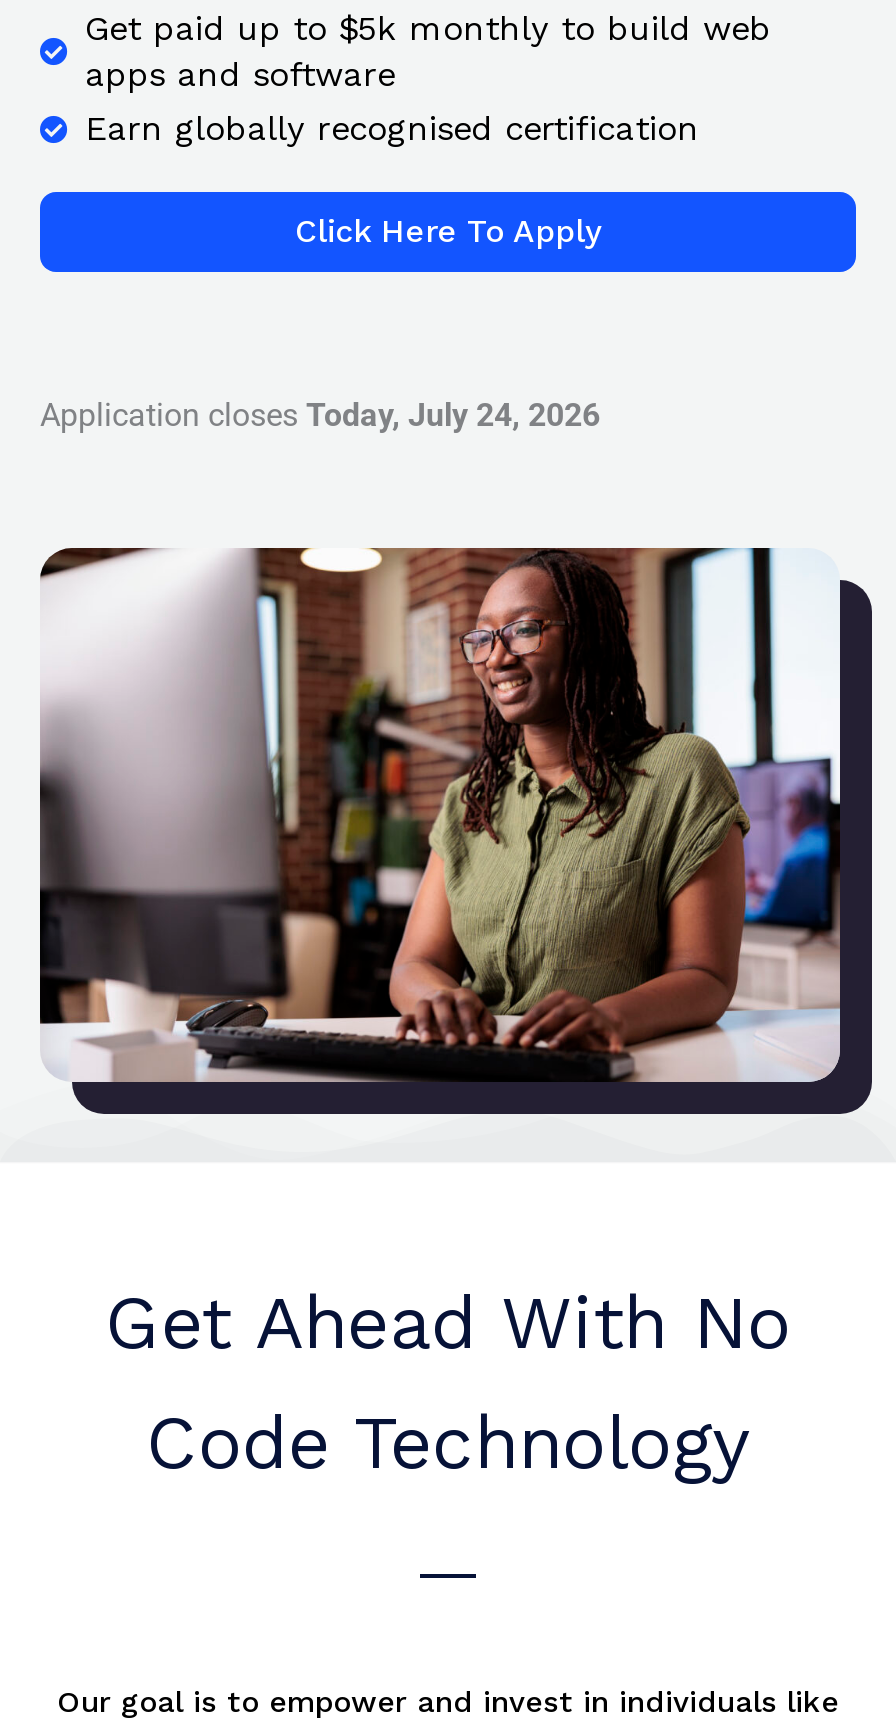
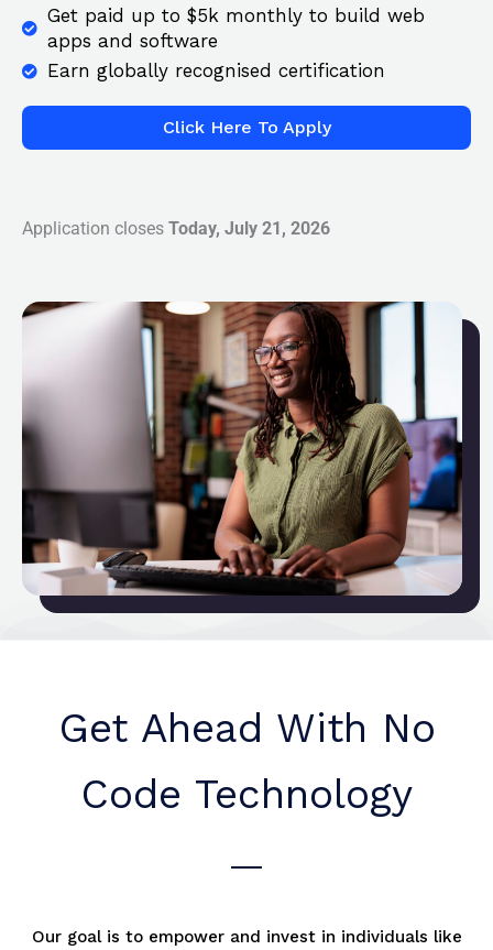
[40,396,608,434] Application closes Today, July 24, 2026 -> [22,218,335,239] Application closes Today, July 21, 2026

